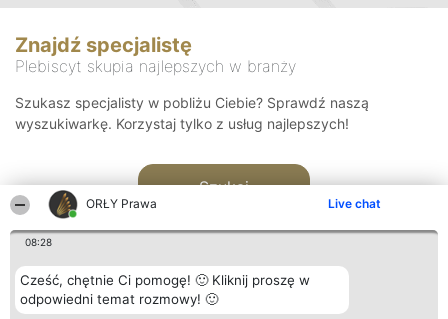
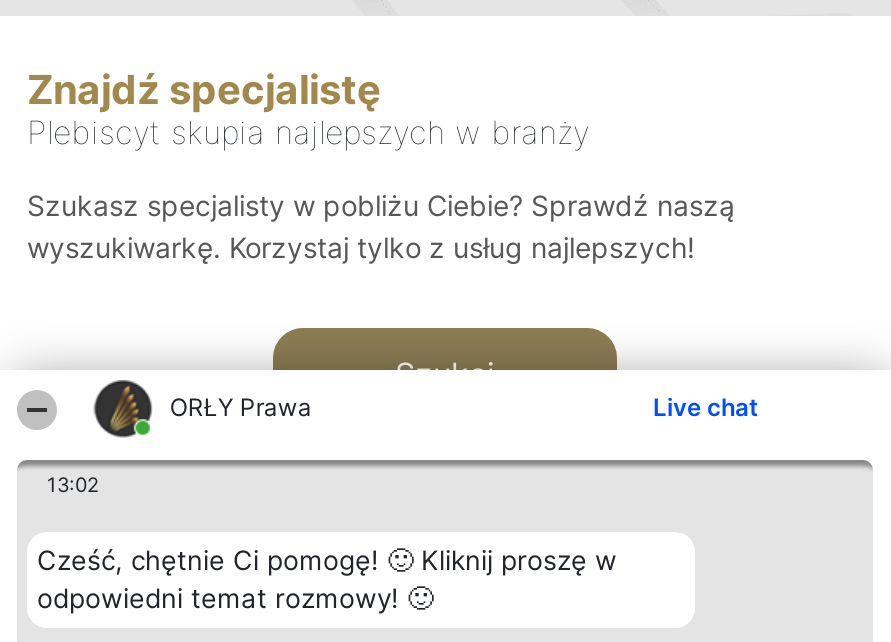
[25,236,52,248] 08:28 -> [47,472,99,496] 13:02

